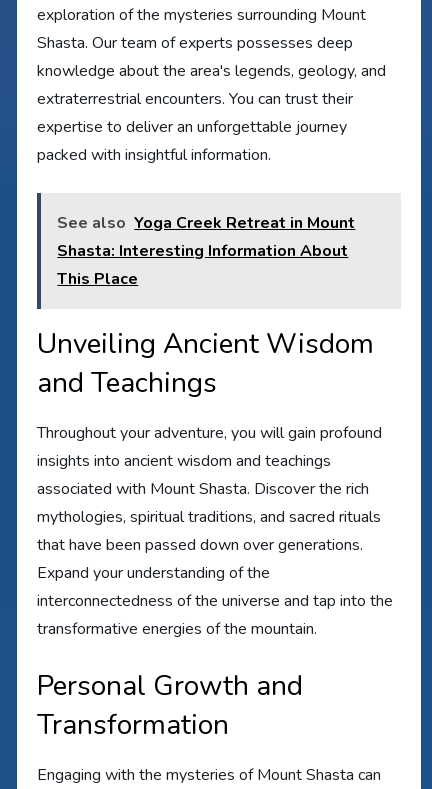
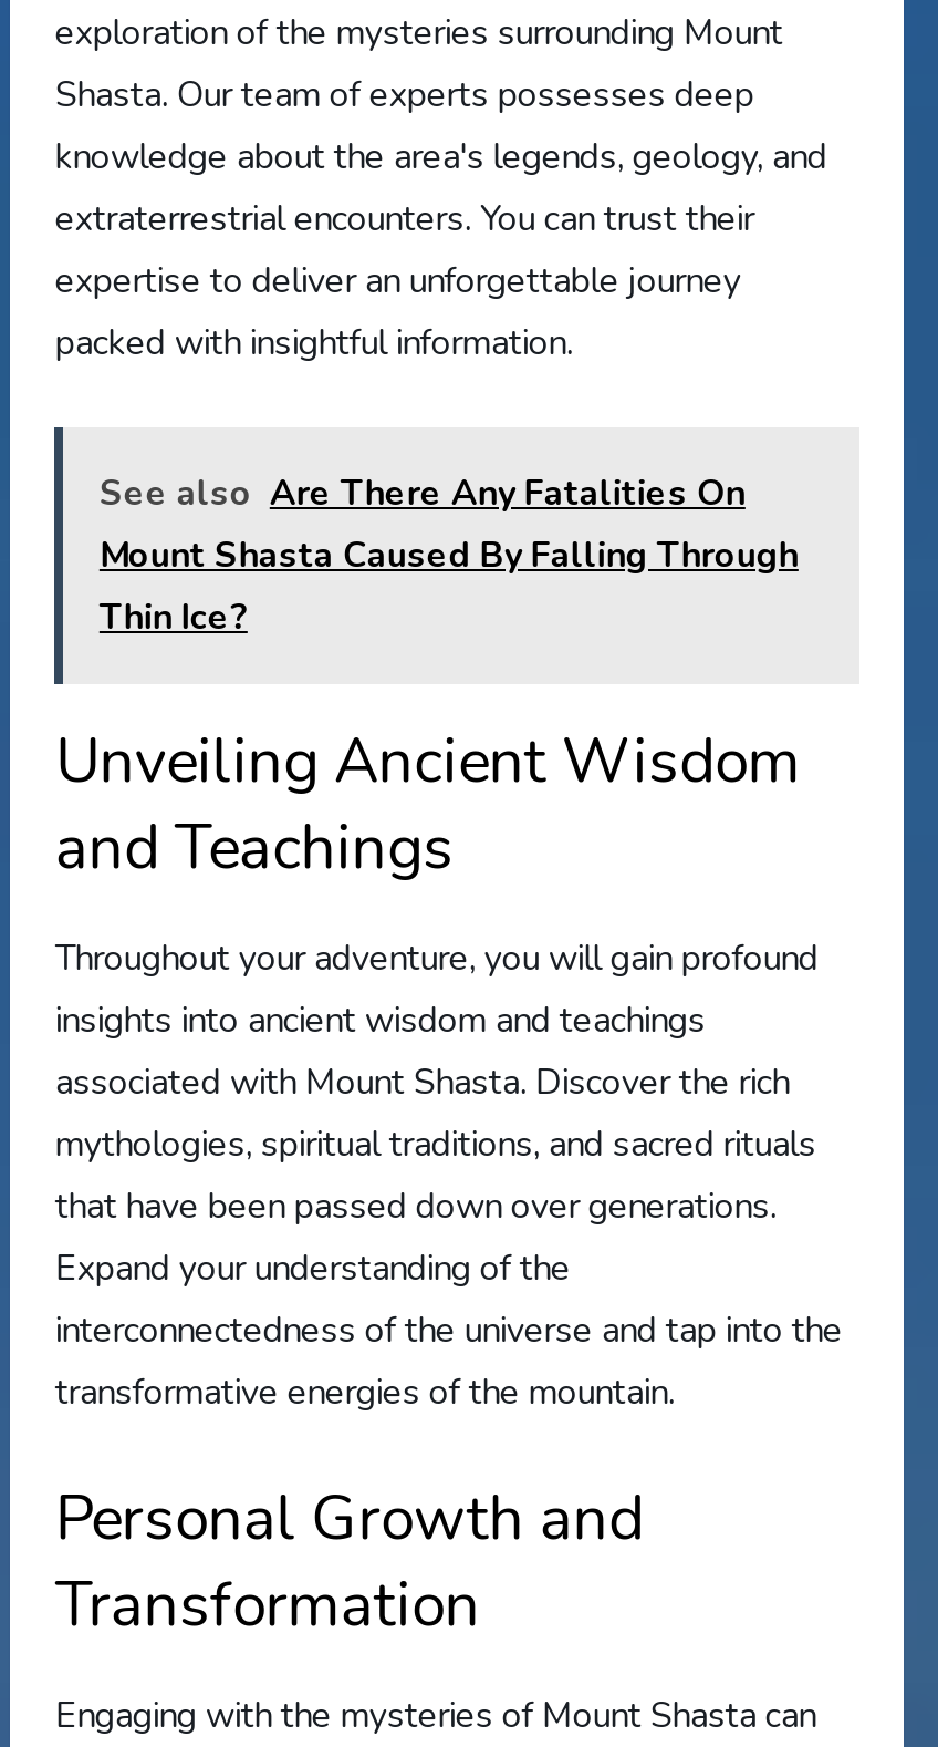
[57,212,355,290] See also Yoga Creek Retreat in Mount | Shasta: Interesting Information About | This Place -> [99,469,798,642] See also Are There Any Fatalities On | Mount Shasta Caused By Falling Through | Thin Ice?

